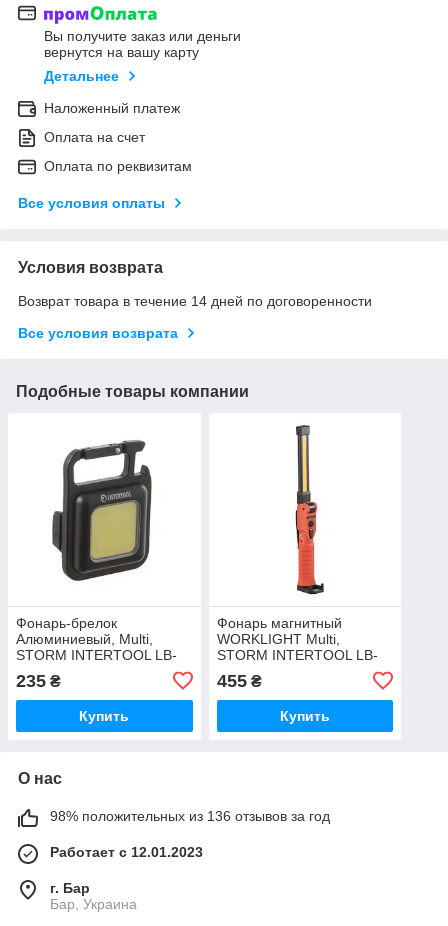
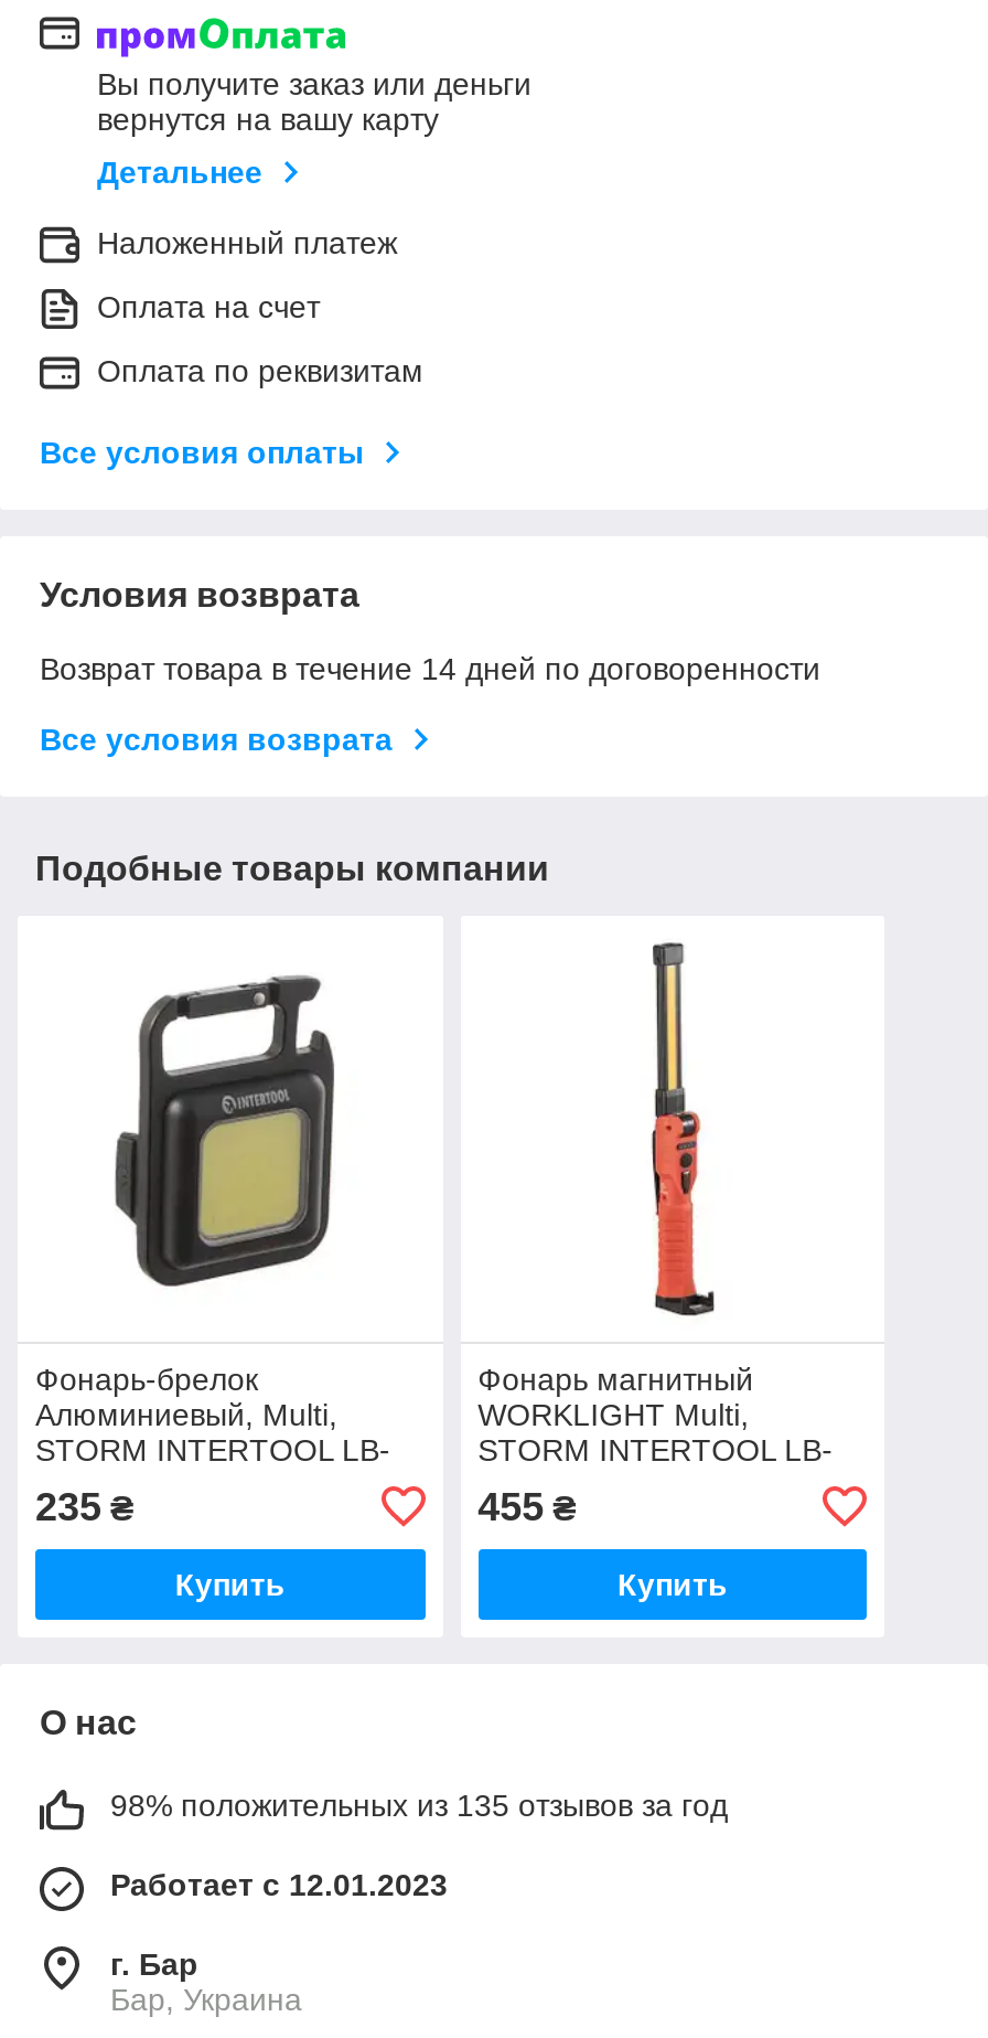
[50,808,330,824] 98% положительных из 136 отзывов за год -> [110,1787,728,1822] 98% положительных из 135 отзывов за год

